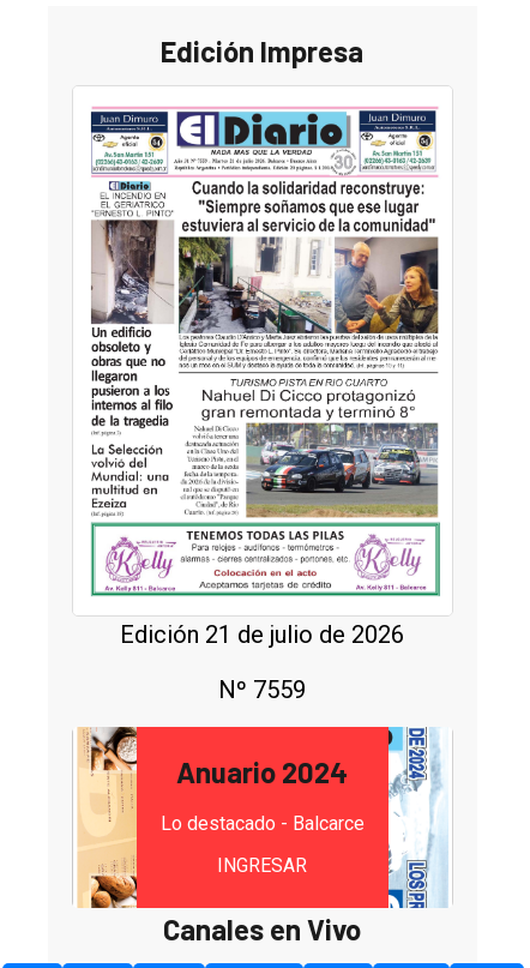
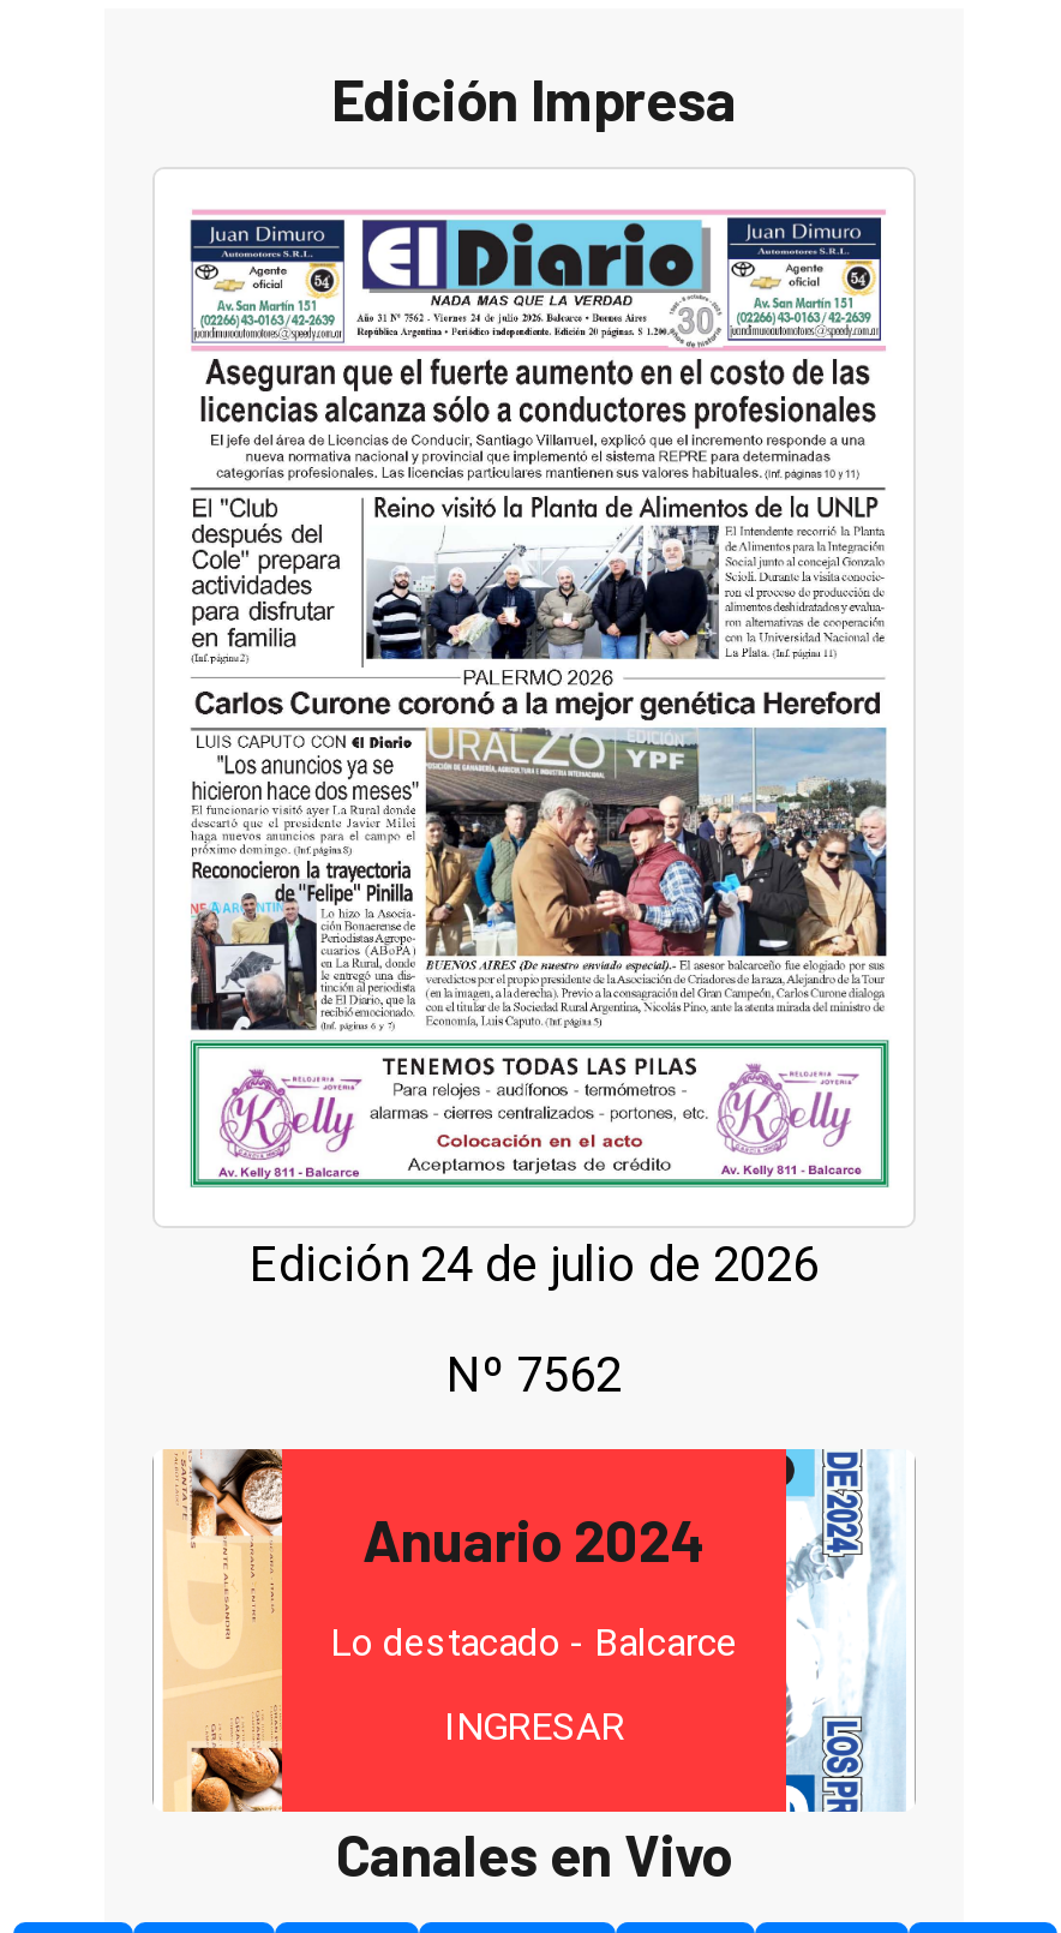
[90,180,440,518] [image] -> [188,216,889,1033] [image]
[121,620,405,649] Edición 21 de julio de 2026 -> [250,1236,819,1294] Edición 24 de julio de 2026
[219,675,306,704] Nº 7559 -> [446,1347,622,1404] Nº 7562

